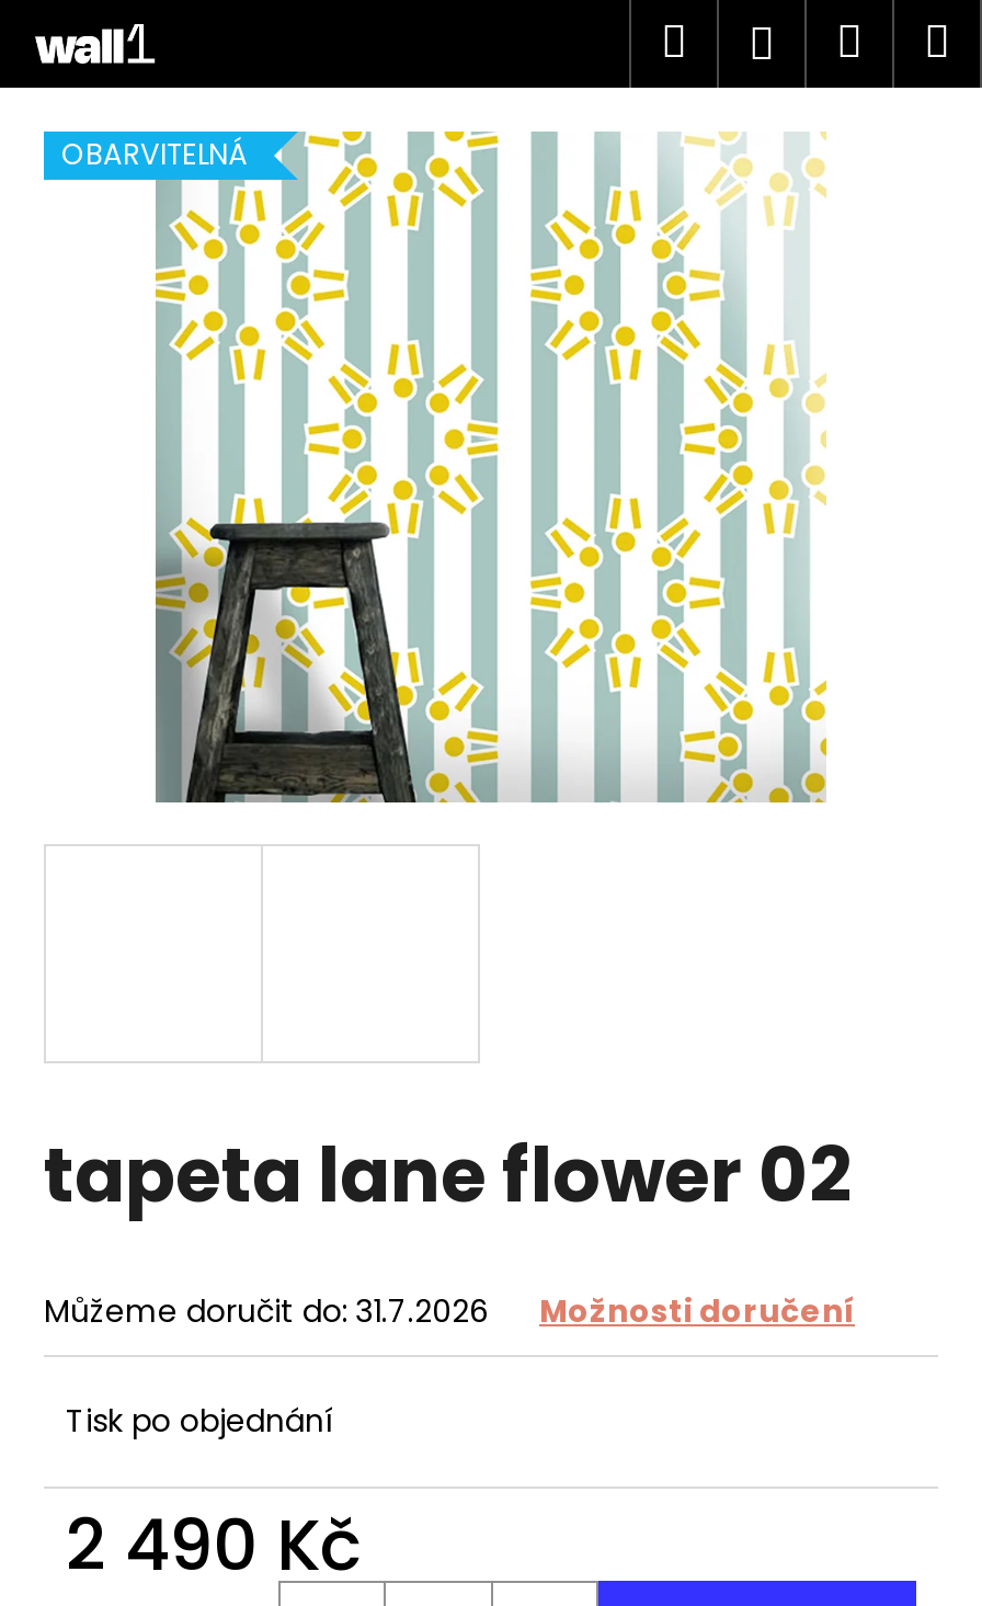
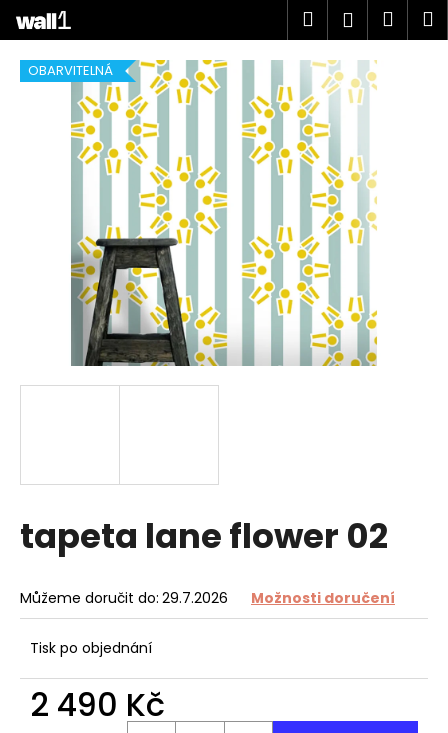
[44,1288,489,1332] Můžeme doručit do: 31.7.2026 -> [20,587,228,607] Můžeme doručit do: 29.7.2026

